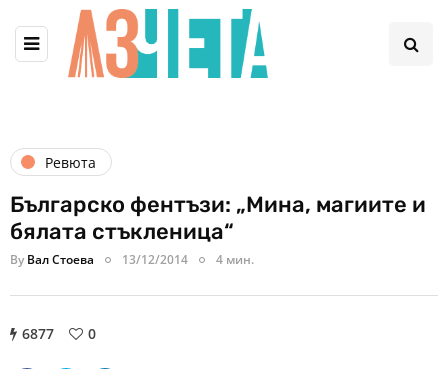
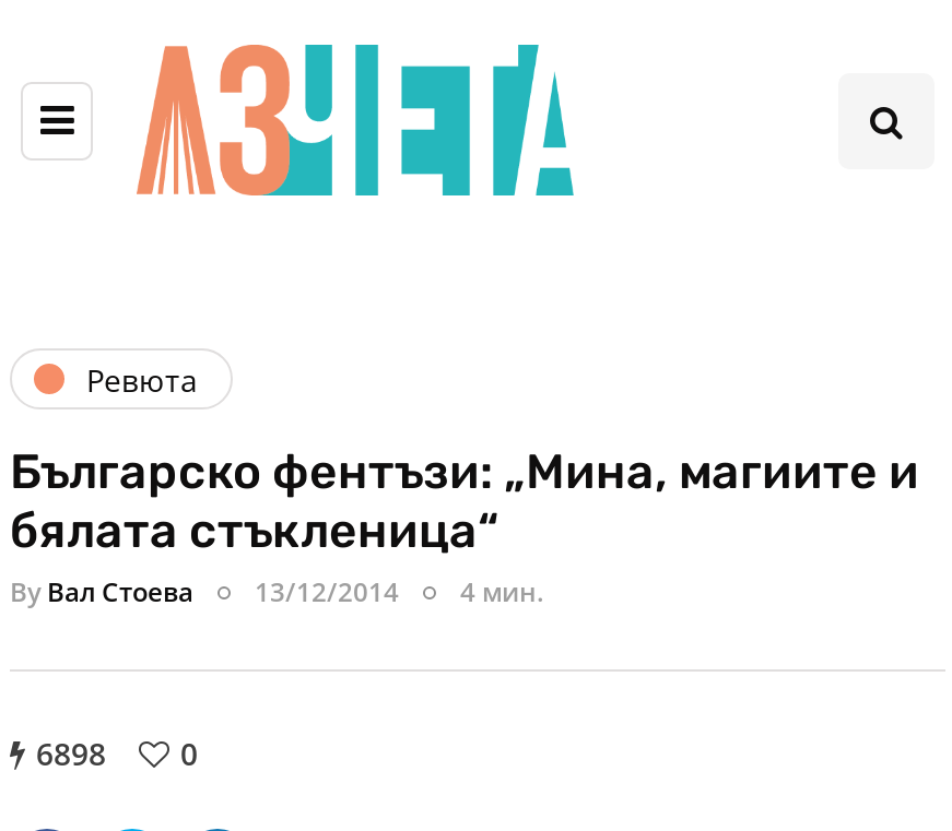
[22,324,96,343] 6877 0 -> [36,734,198,775] 6898 0

